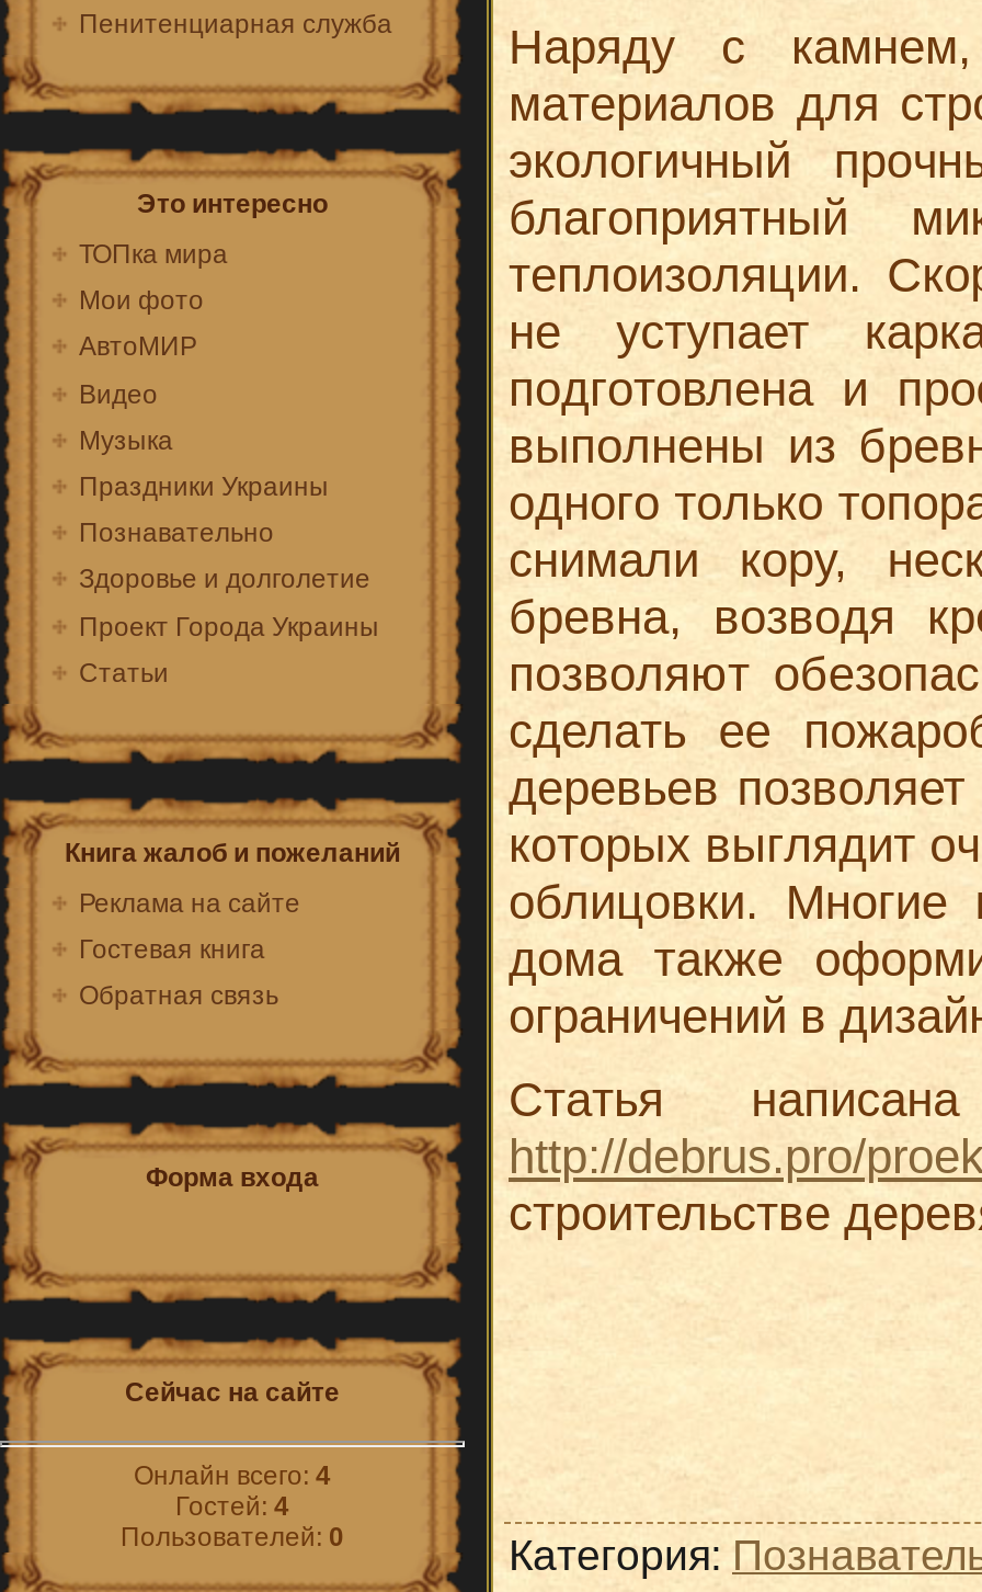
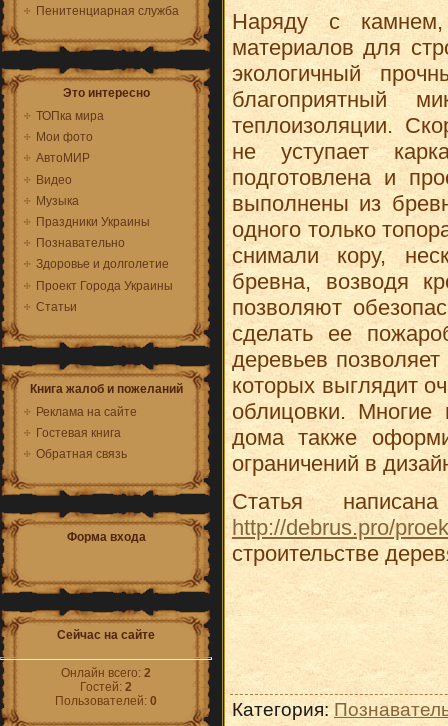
[134,1460,331,1491] Онлайн всего: 4 -> [61,666,151,680] Онлайн всего: 2
[175,1491,289,1522] Гостей: 4 -> [80,680,132,694] Гостей: 2

